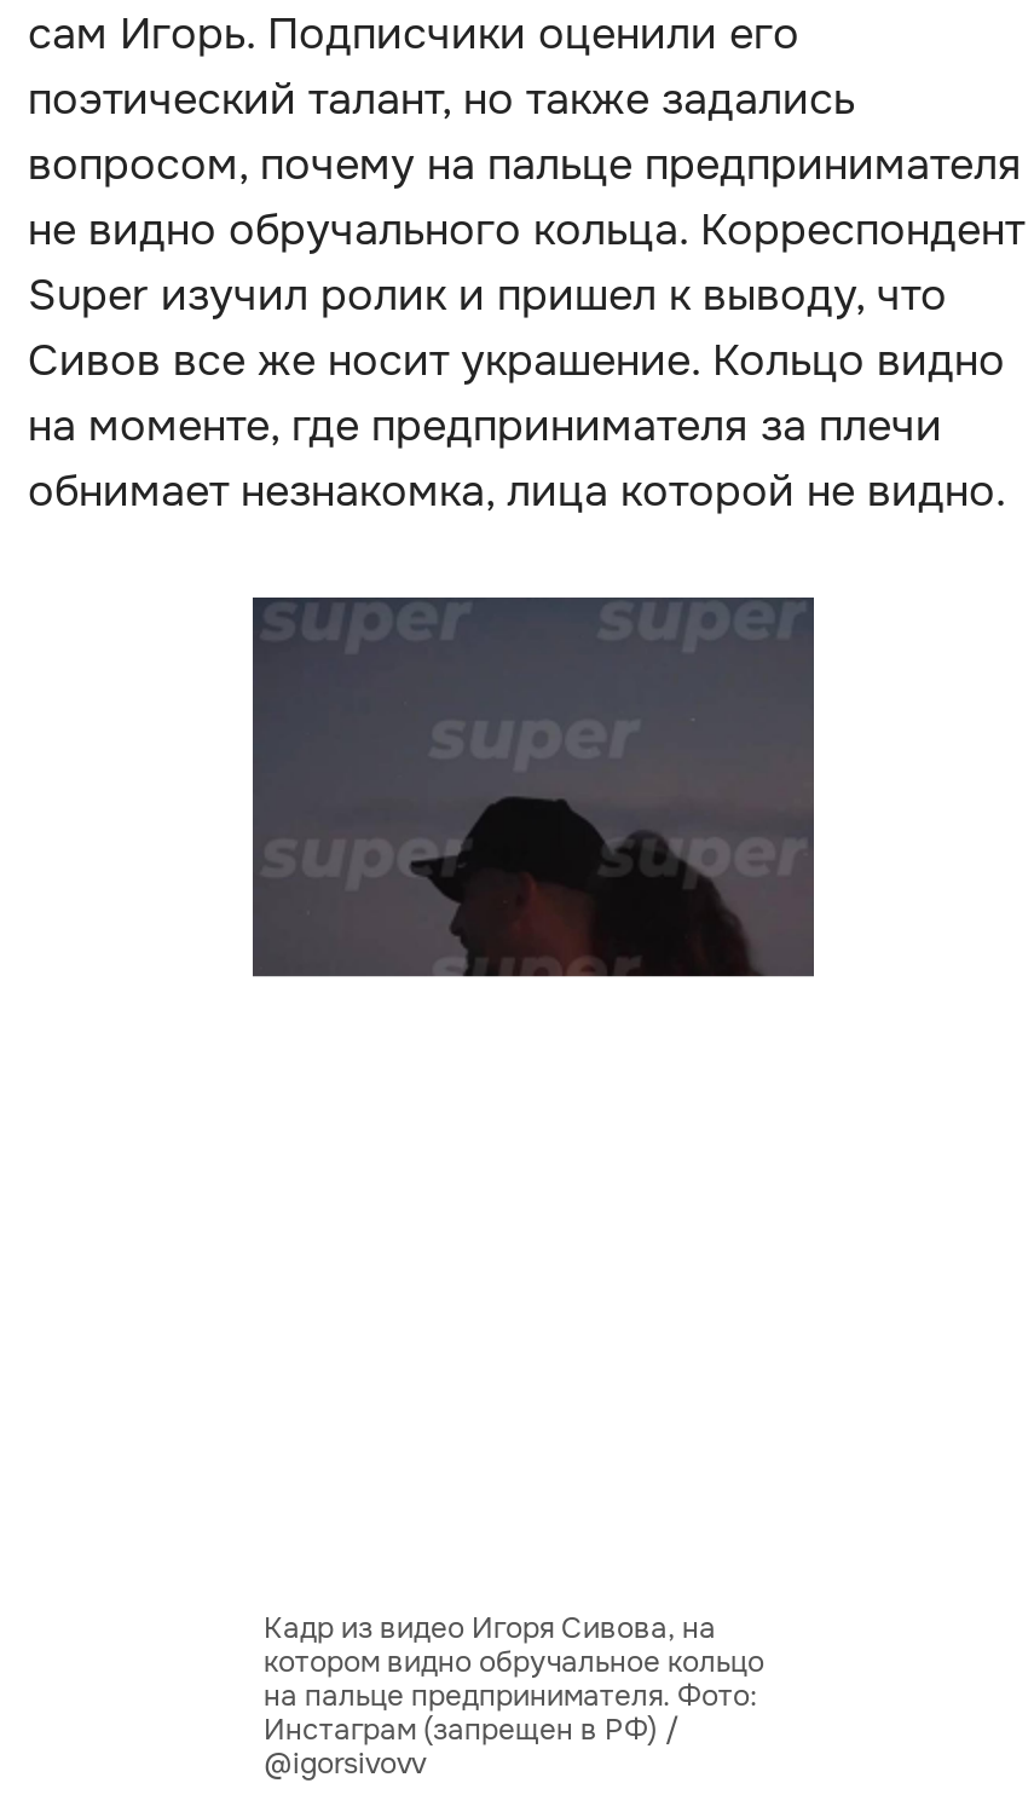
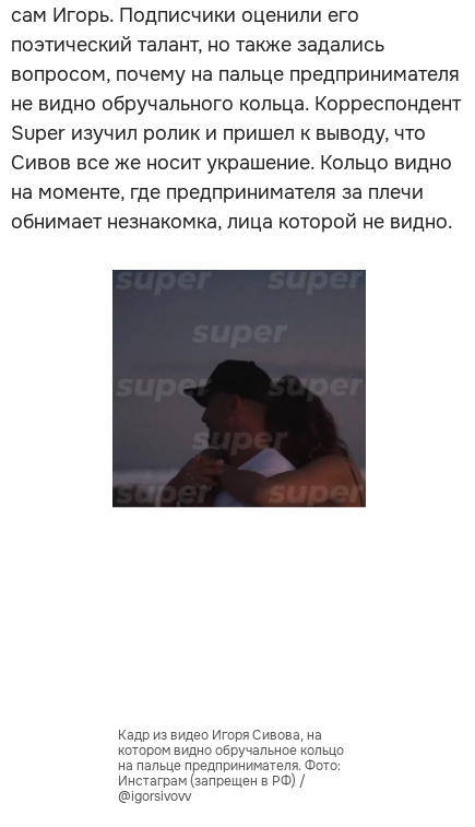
none -> [111,440,367,509] [image]

